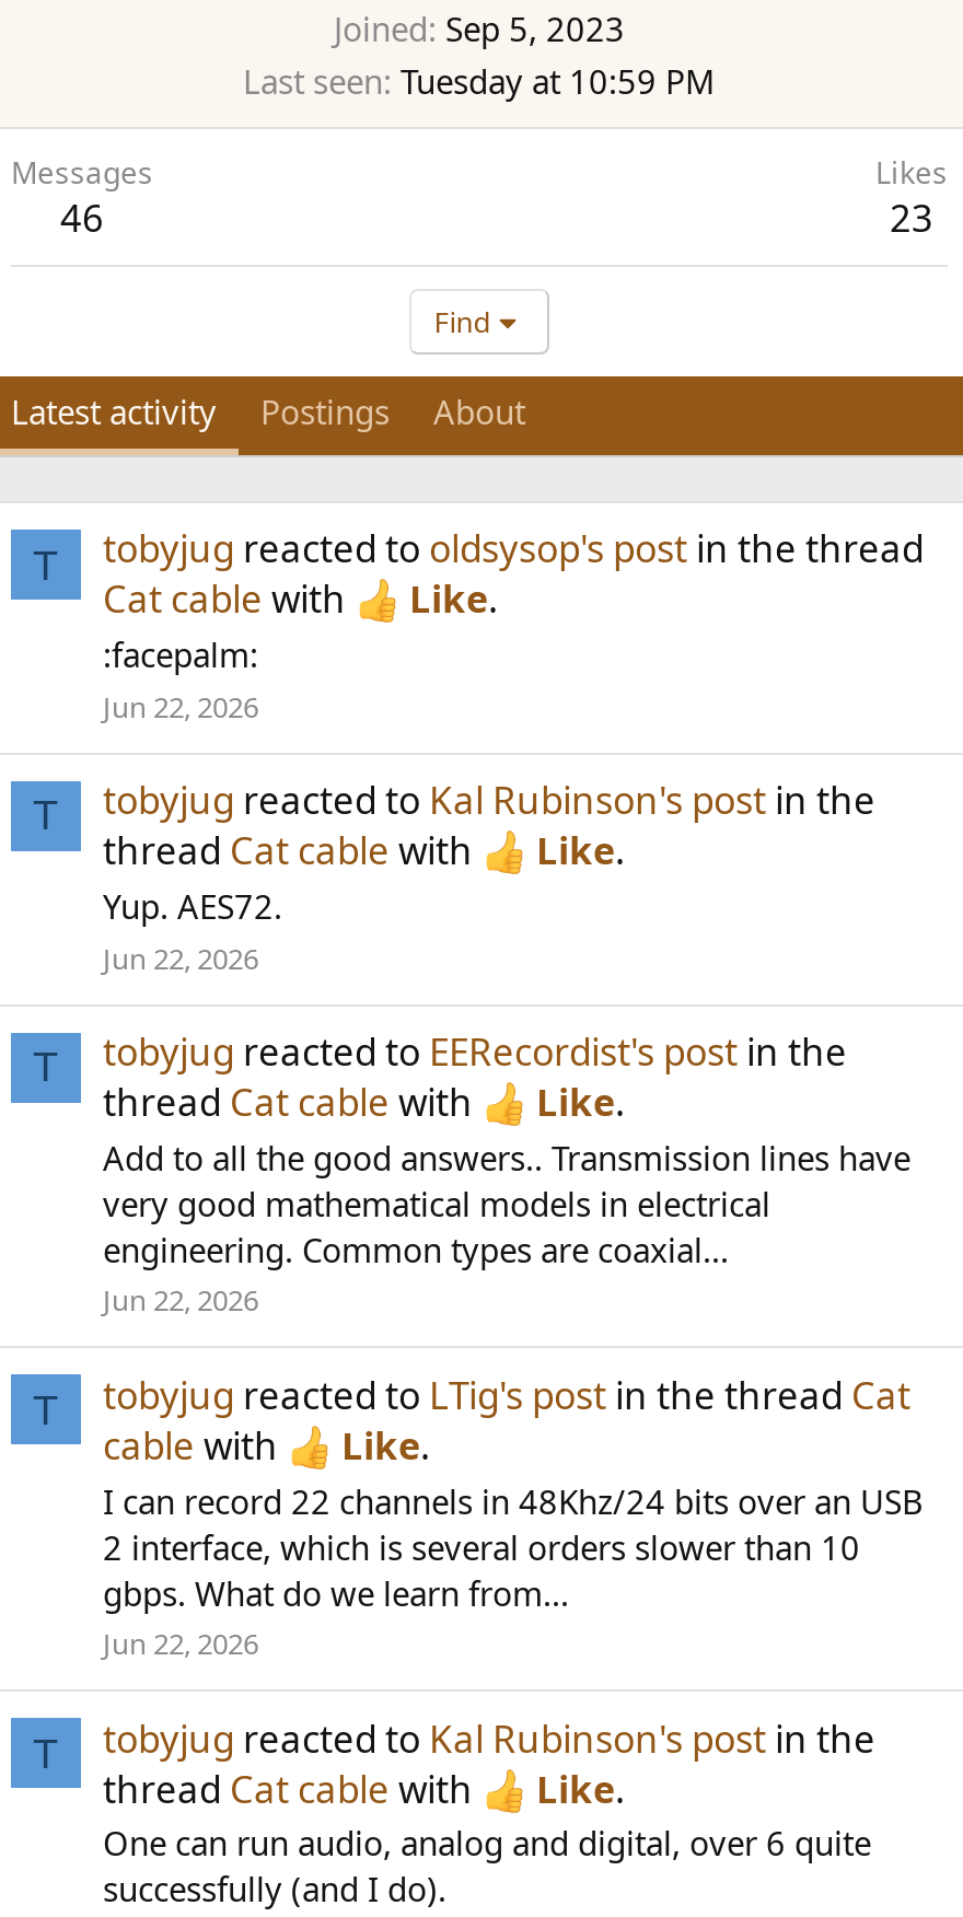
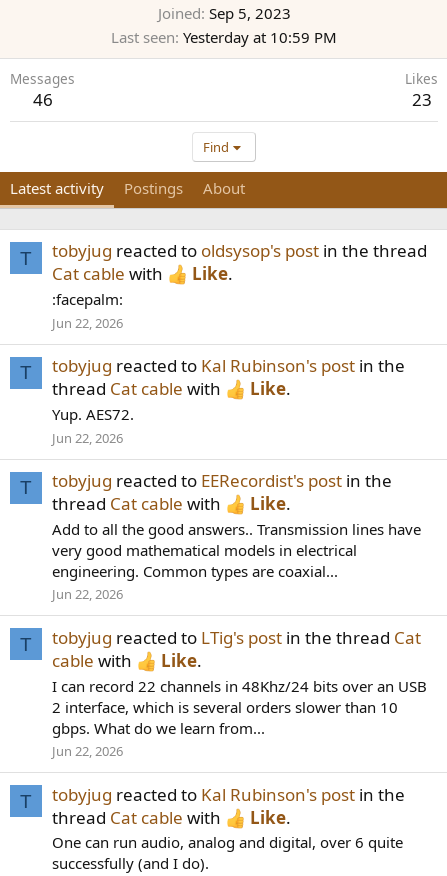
[243,59,716,103] Last seen Tuesday at 10:59 PM -> [111,27,337,47] Last seen Yesterday at 10:59 PM

